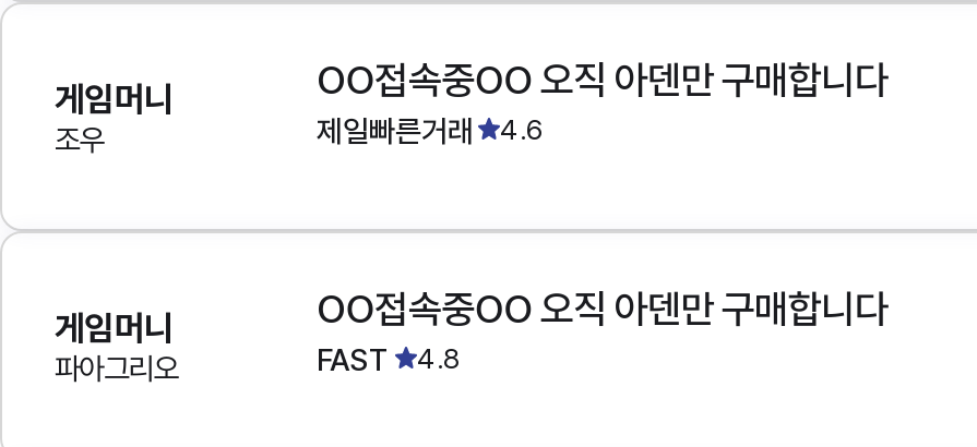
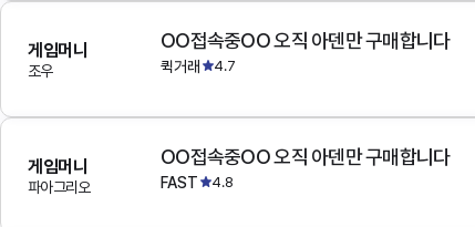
[317,112,544,147] 제일빠른거래 | 4.6 -> [161,57,236,75] 퀵거래 | 4.7

